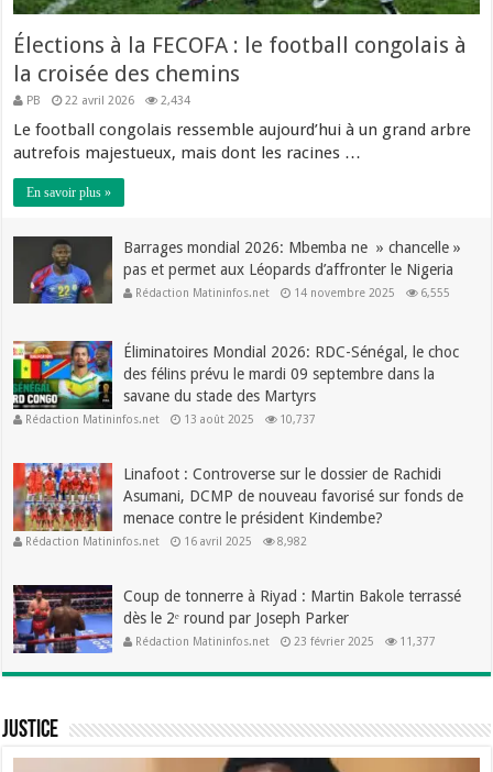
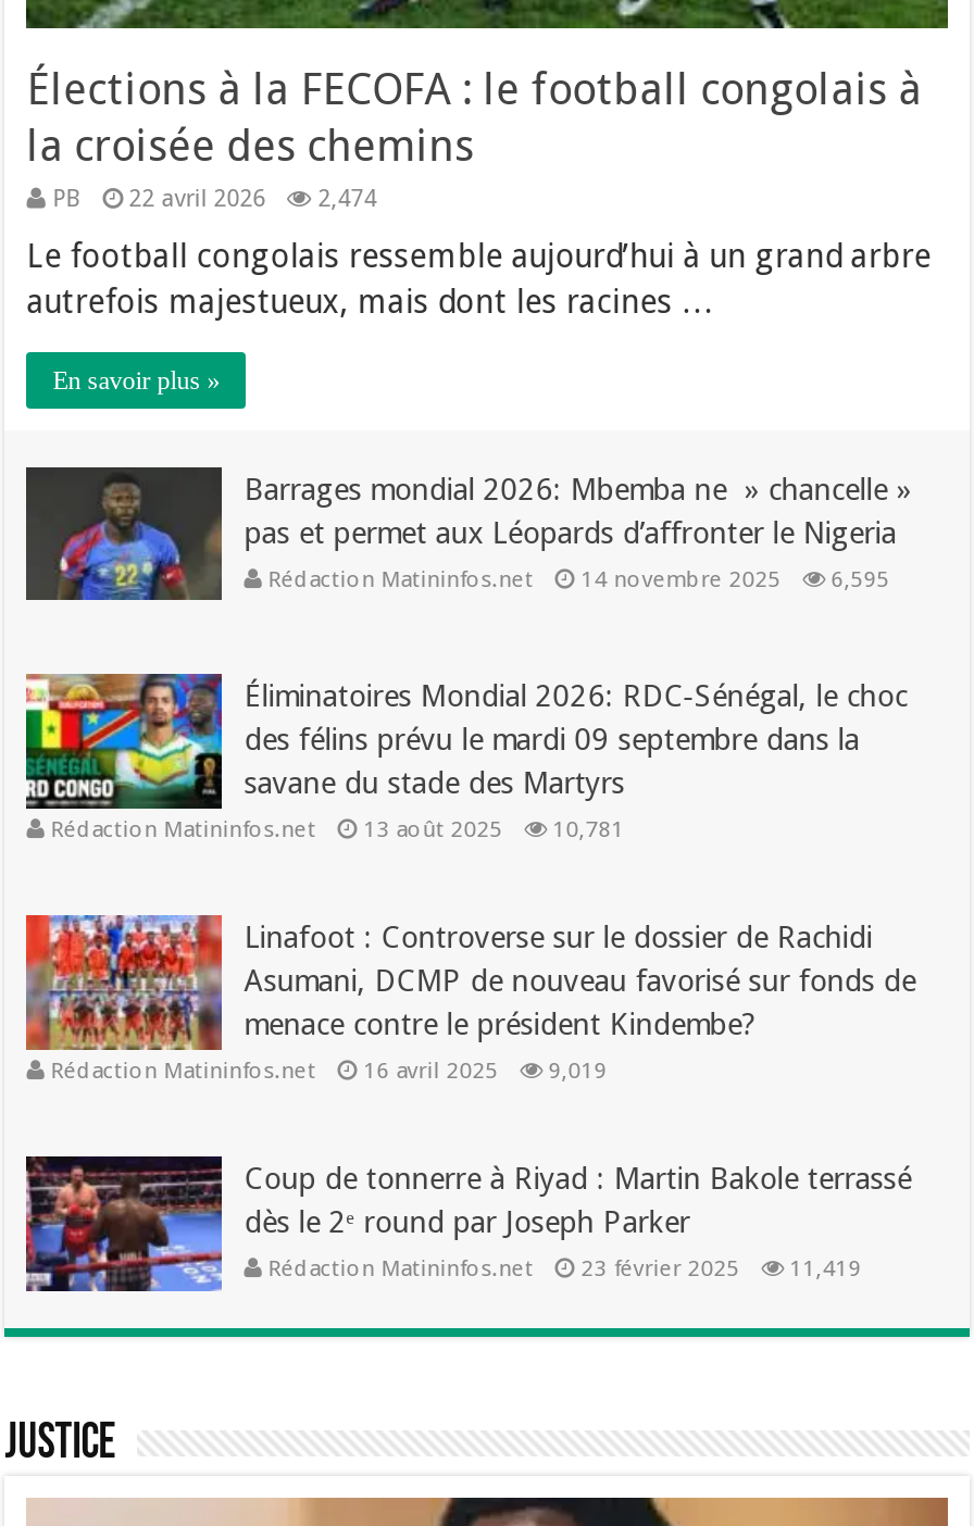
[27,93,191,108] PB 22 avril 2026 2,434 -> [53,184,377,213] PB 22 avril 2026 2,474
[136,286,450,299] Rédaction Matininfos.net 14 novembre 2025 6,555 -> [268,565,890,591] Rédaction Matininfos.net 14 novembre 2025 6,595
[26,413,316,426] Rédaction Matininfos.net 13 août 2025 10,737 -> [50,815,624,841] Rédaction Matininfos.net 13 août 2025 10,781
[26,535,307,548] Rédaction Matininfos.net 16 avril 2025 8,982 -> [50,1057,607,1083] Rédaction Matininfos.net 16 avril 2025 9,019
[136,635,436,648] Rédaction Matininfos.net 23 février 2025 11,377 -> [268,1254,861,1281] Rédaction Matininfos.net 23 février 2025 11,419

